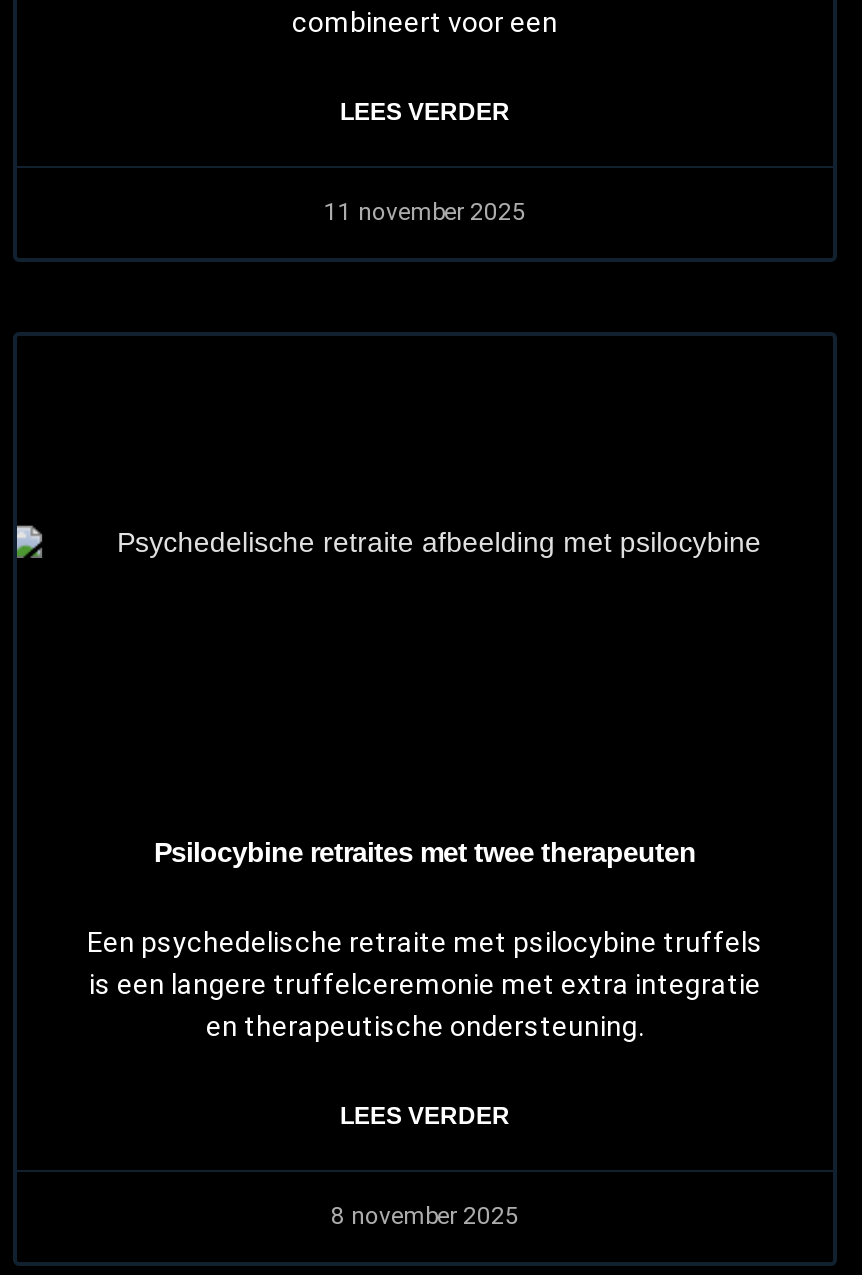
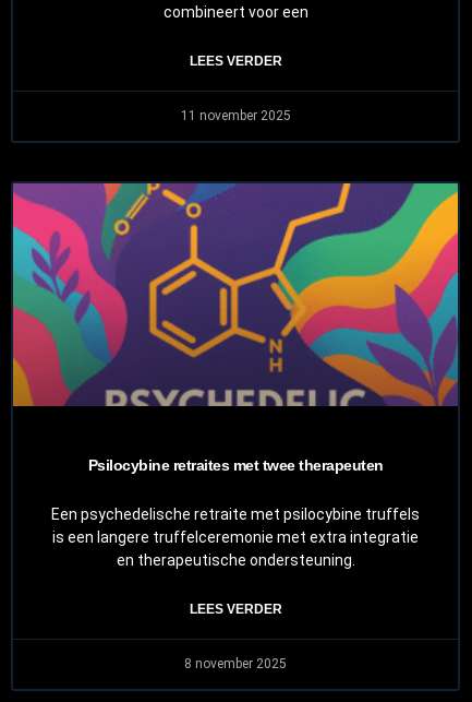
none -> [12,182,459,407] [image]

